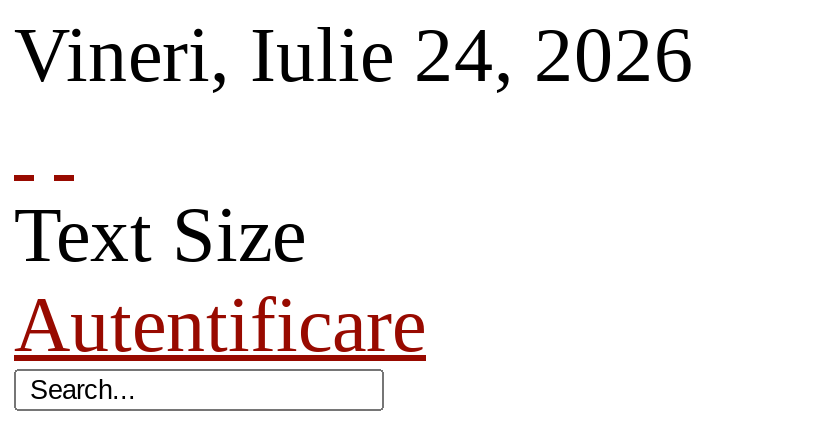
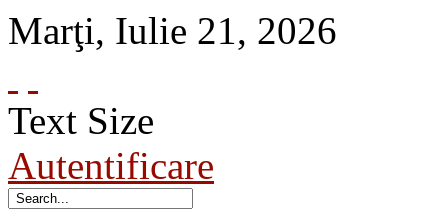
[14,11,694,97] Vineri, Iulie 24, 2026 -> [8,9,337,52] Marţi, Iulie 21, 2026

